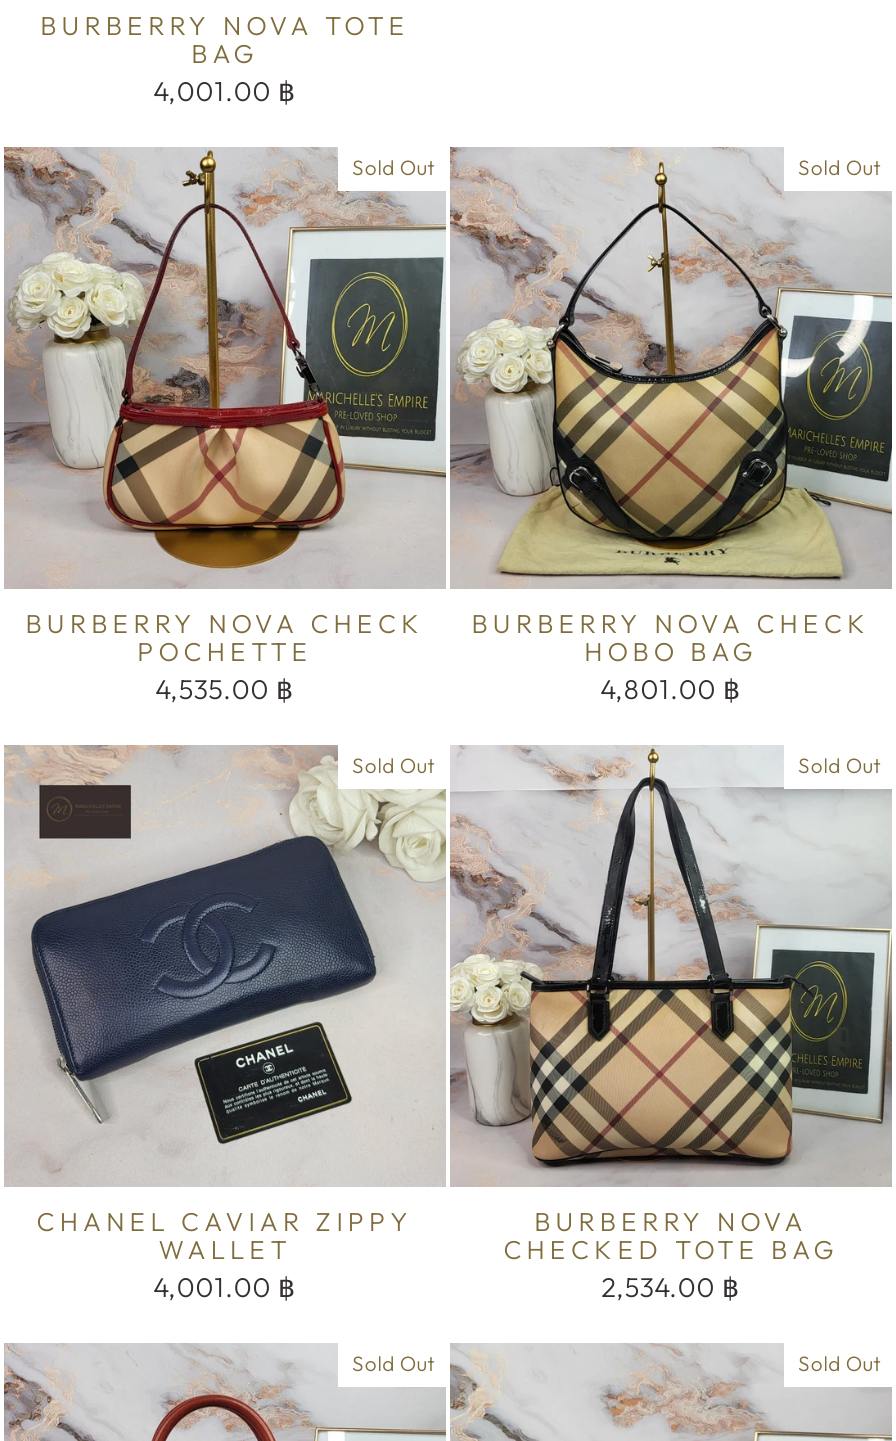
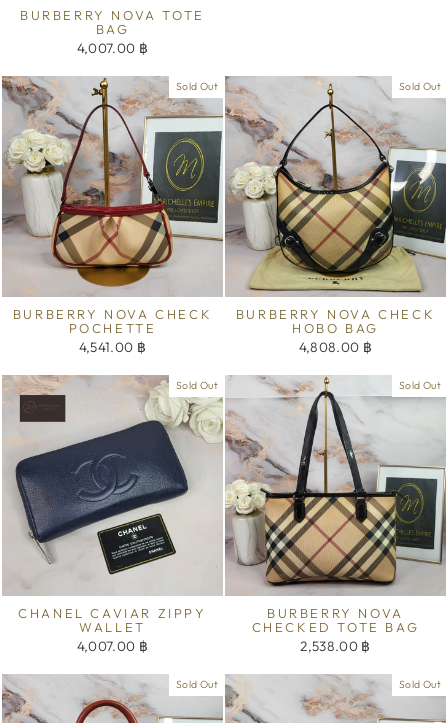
[153,73,297,109] 4,001.00 ฿ -> [77,39,148,57] 4,007.00 ฿
[155,671,295,707] 4,535.00 ฿ -> [79,338,146,356] 4,541.00 ฿
[600,671,742,707] 4,801.00 ฿ -> [299,338,372,356] 4,808.00 ฿
[153,1269,297,1305] 4,001.00 ฿ -> [77,637,148,655] 4,007.00 ฿
[601,1269,741,1305] 2,534.00 ฿ -> [300,637,371,655] 2,538.00 ฿

